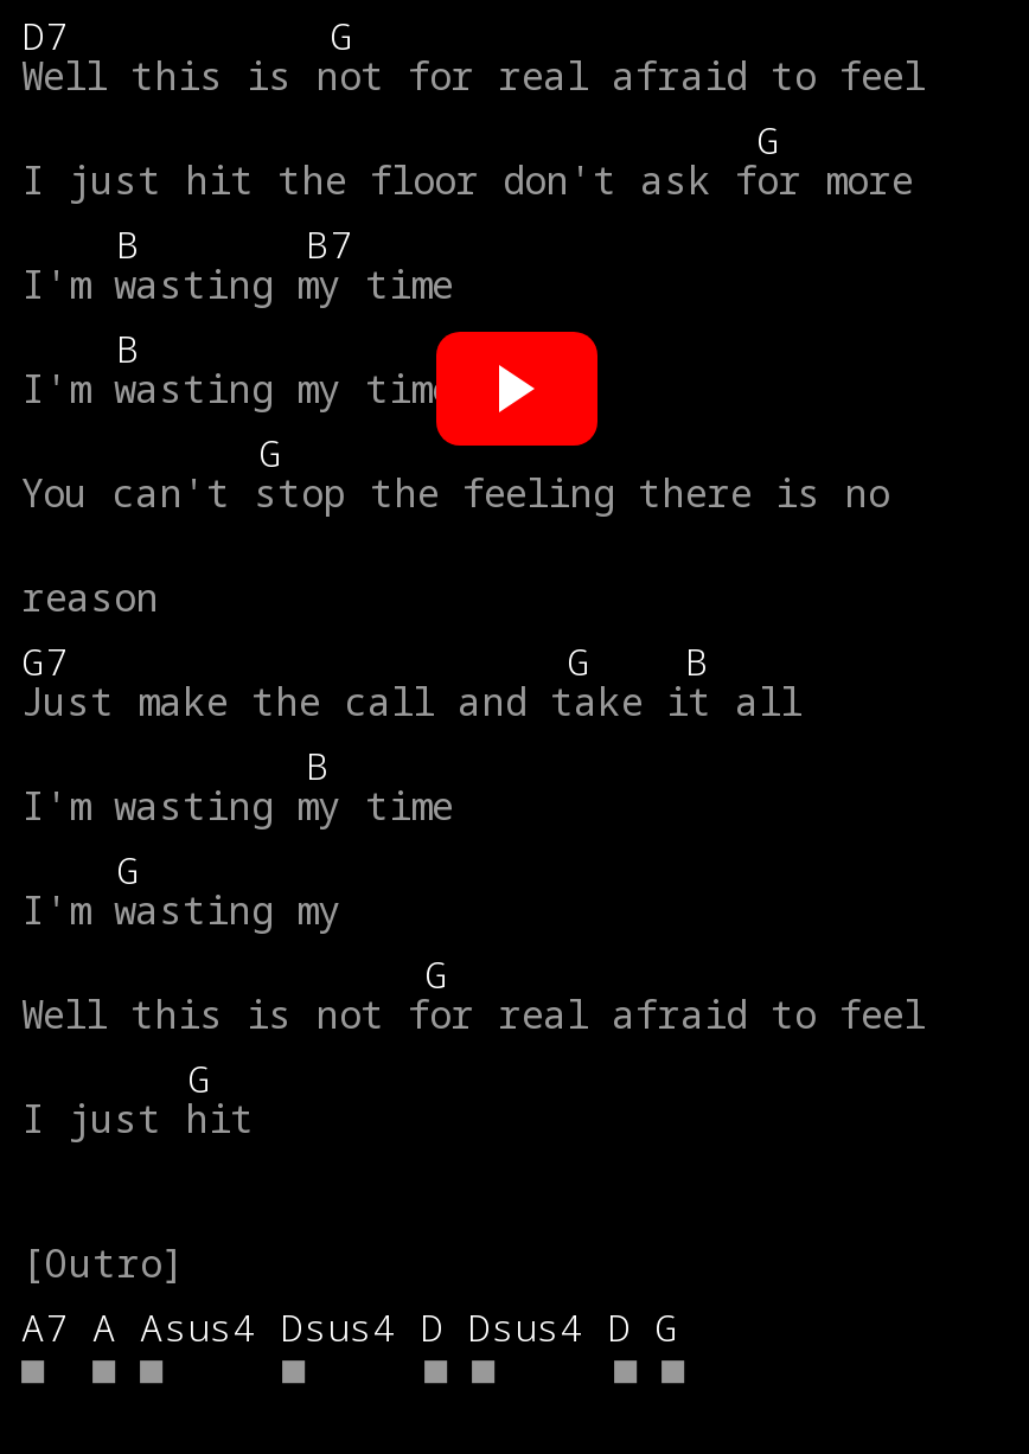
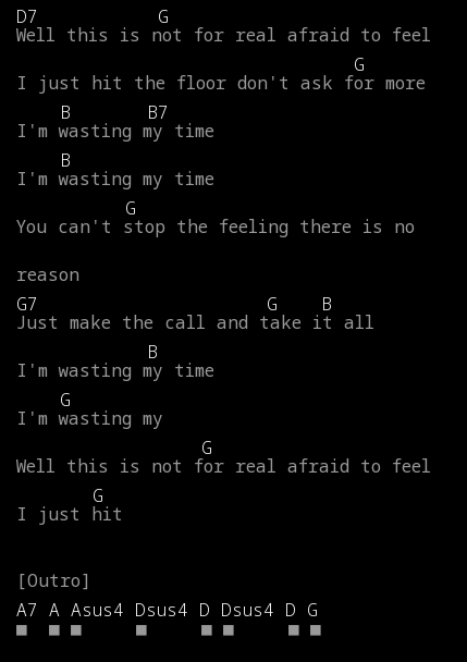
[434,329,600,448] [image] -> none

